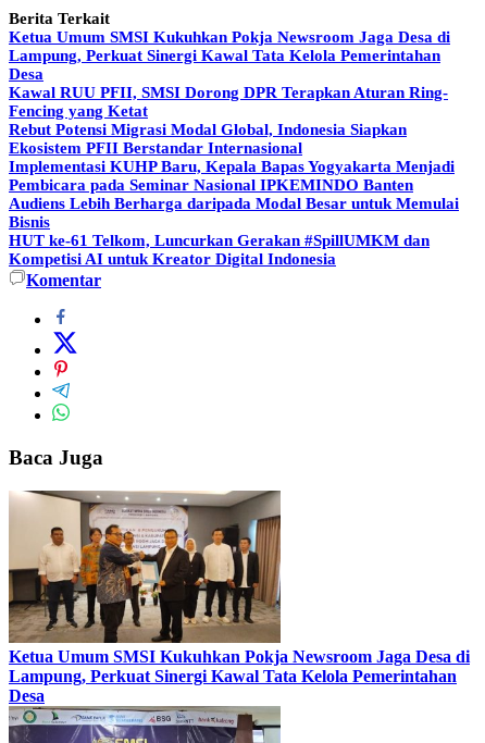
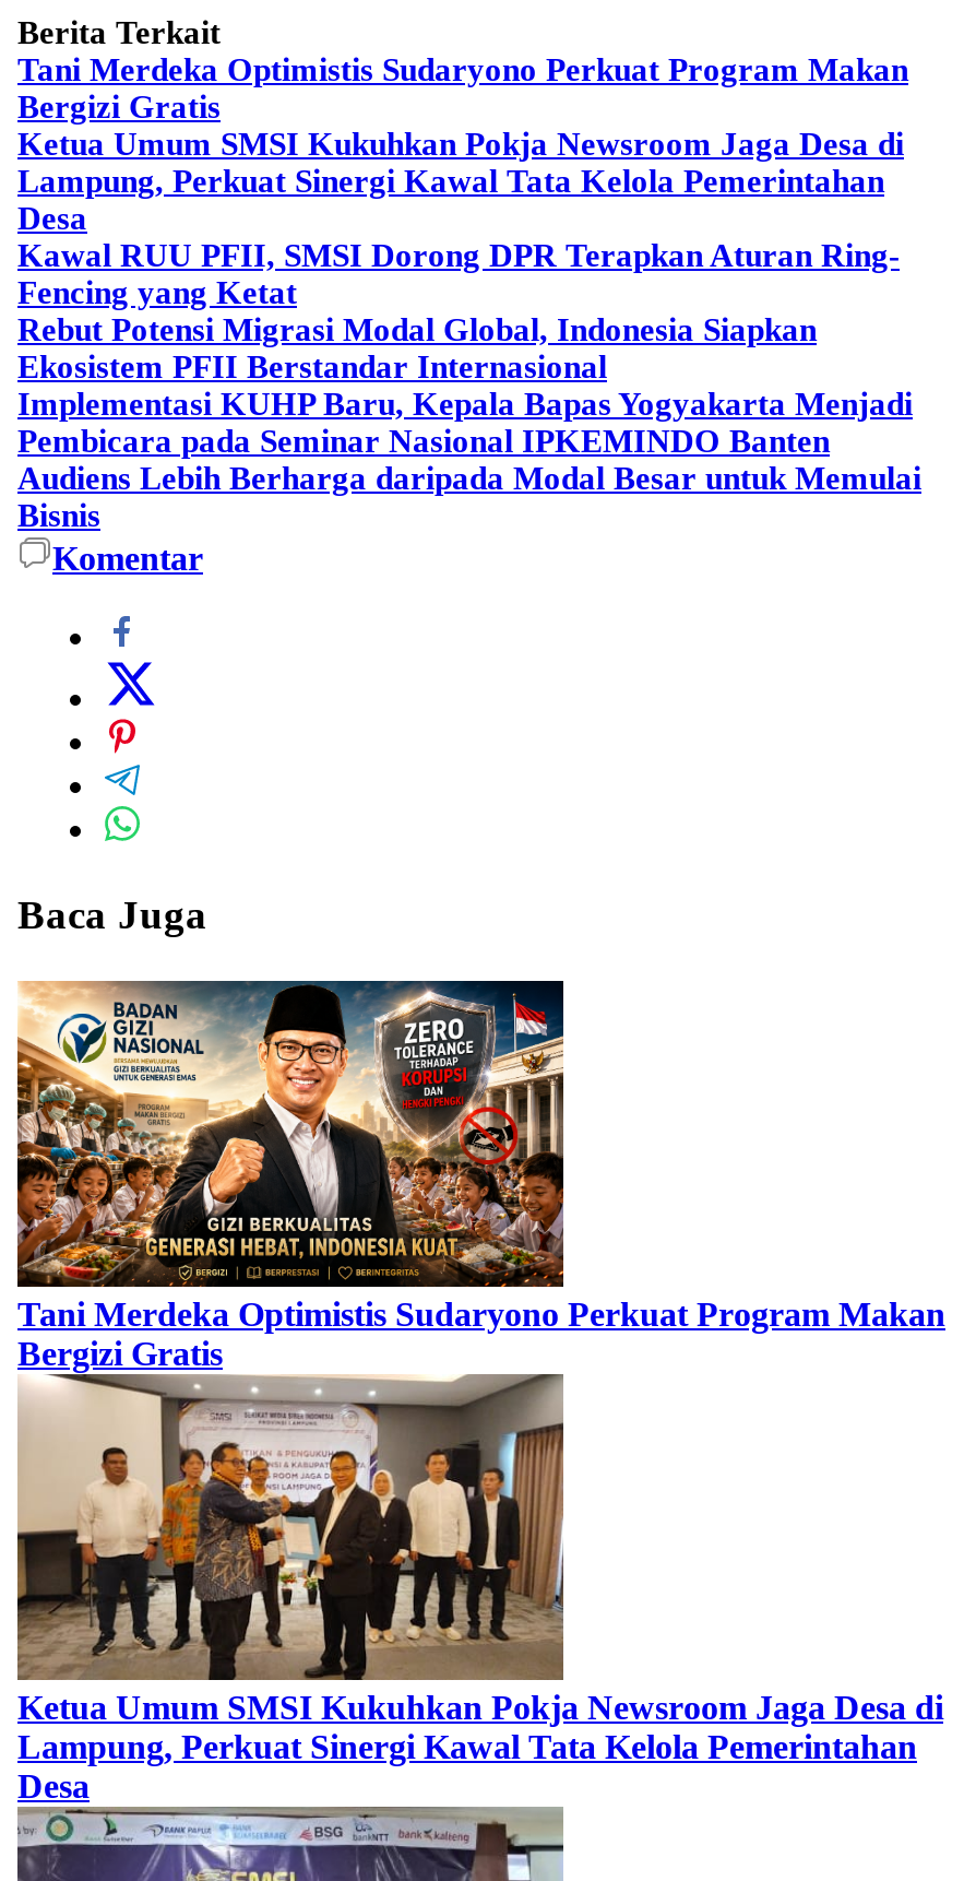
none -> [17,54,908,126] Tani Merdeka Optimistis Sudaryono Perkuat Program Makan | Bergizi Gratis
[9,232,430,268] HUT ke-61 Telkom, Luncurkan Gerakan #SpillUMKM dan | Kompetisi AI untuk Kreator Digital Indonesia -> none
none -> [15,979,945,1372] [image] | Tani Merdeka Optimistis Sudaryono Perkuat Program Makan | Bergizi Gratis

